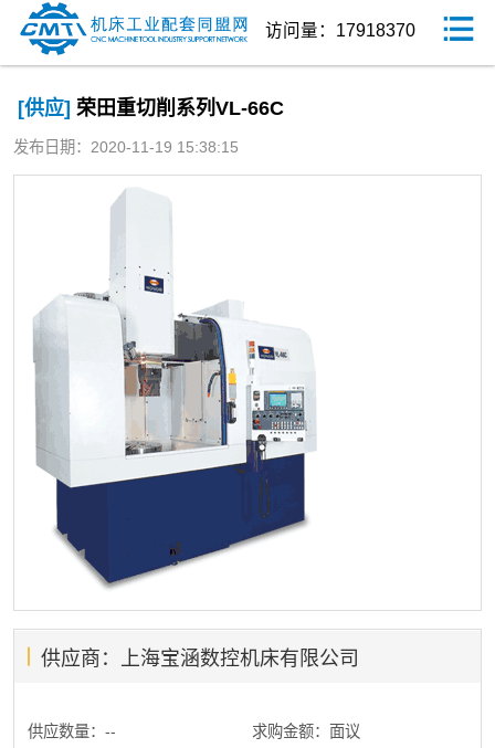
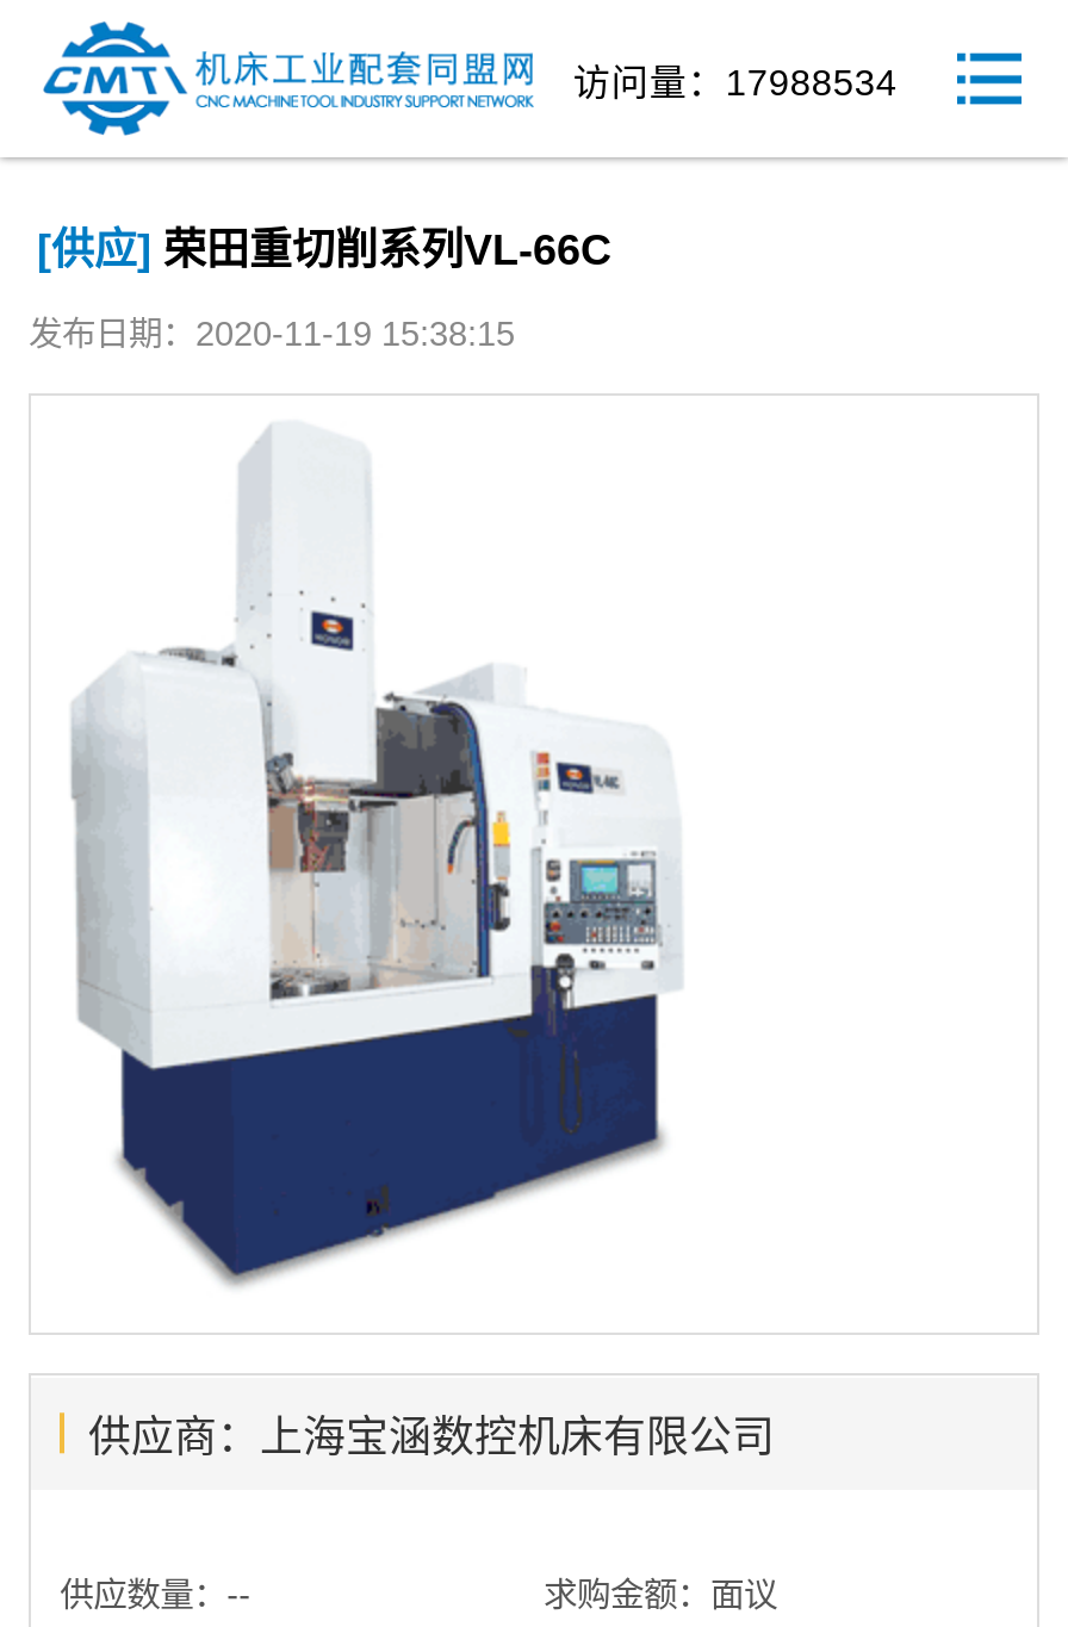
[266,21,416,40] 访问量：17918370 -> [573,62,897,102] 访问量：17988534

